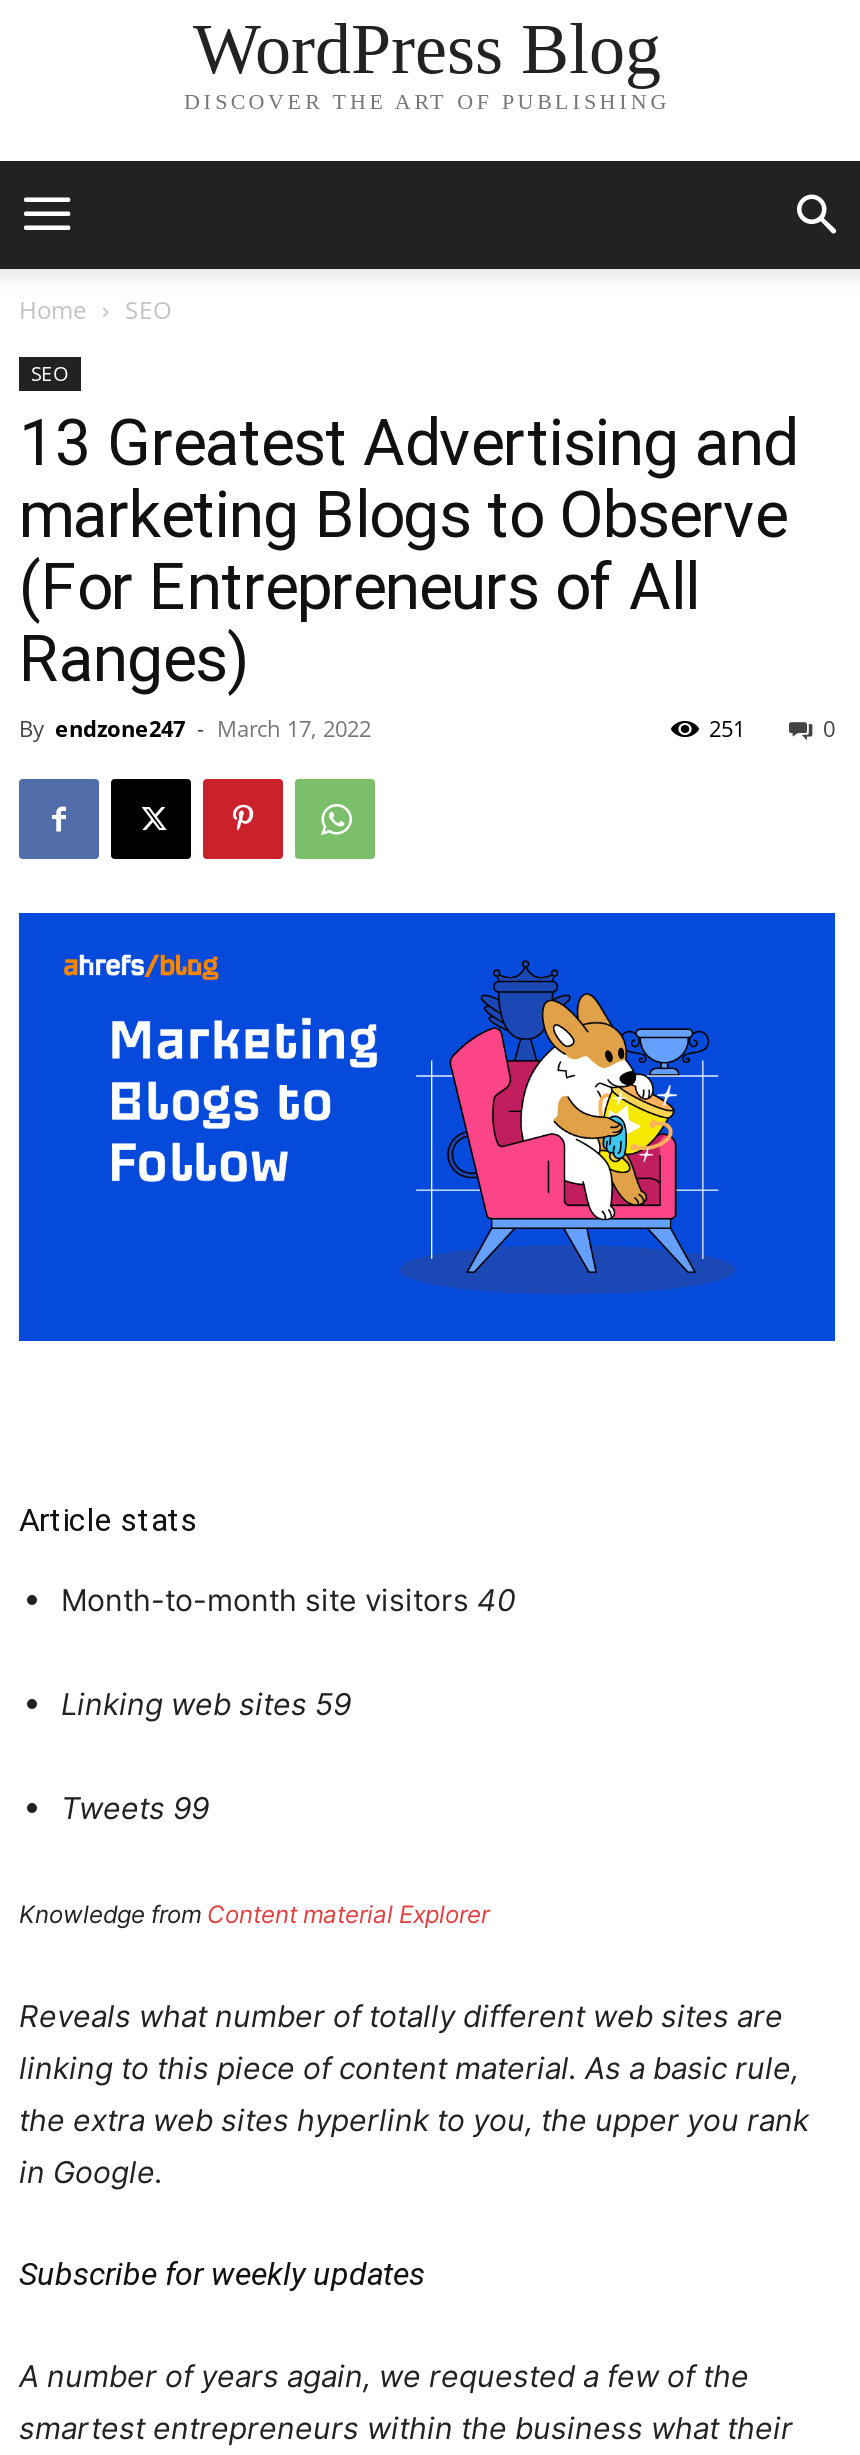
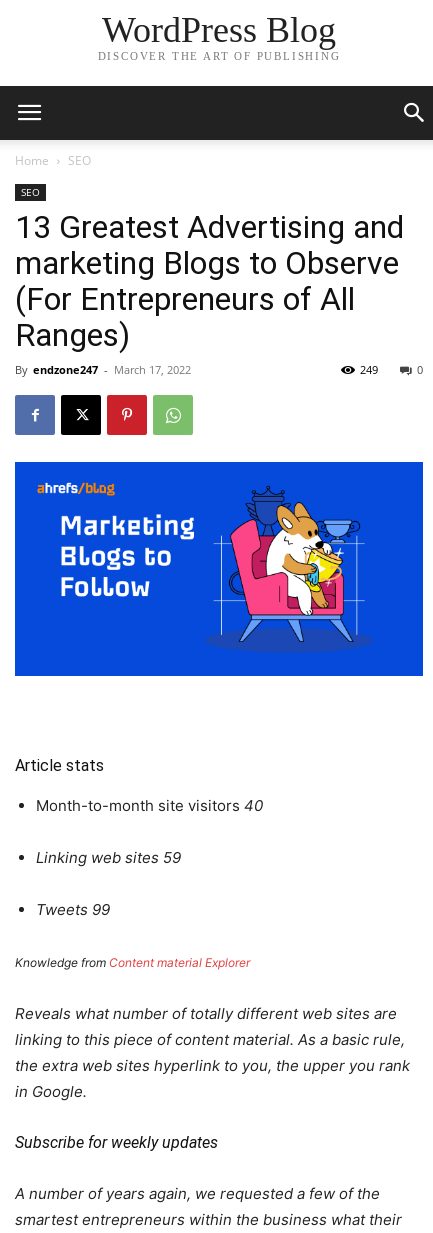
[709,713,745,743] 251 -> [360,362,378,377] 249

